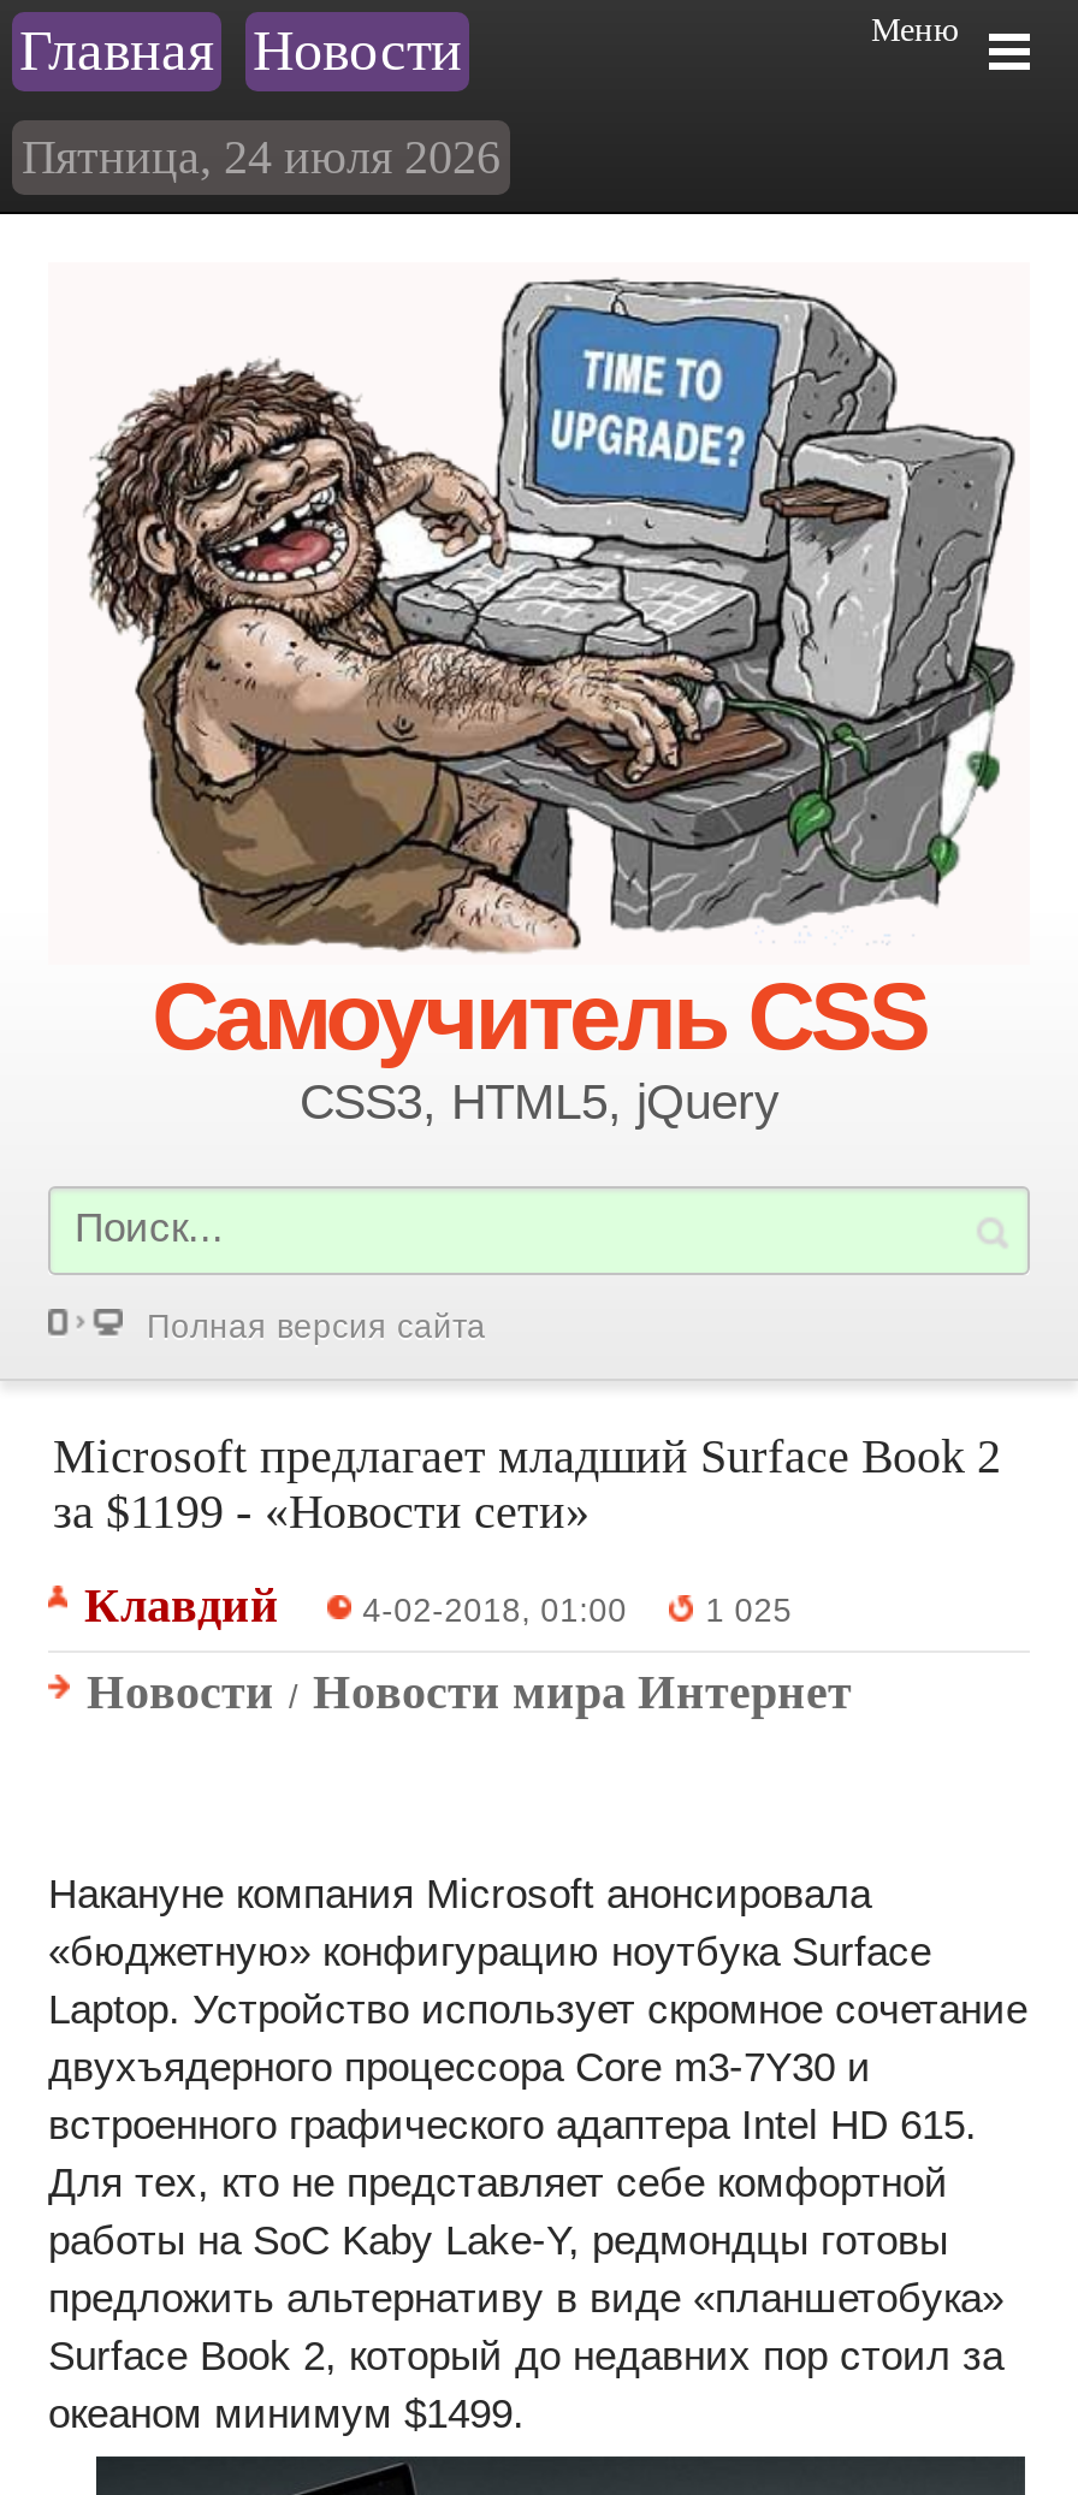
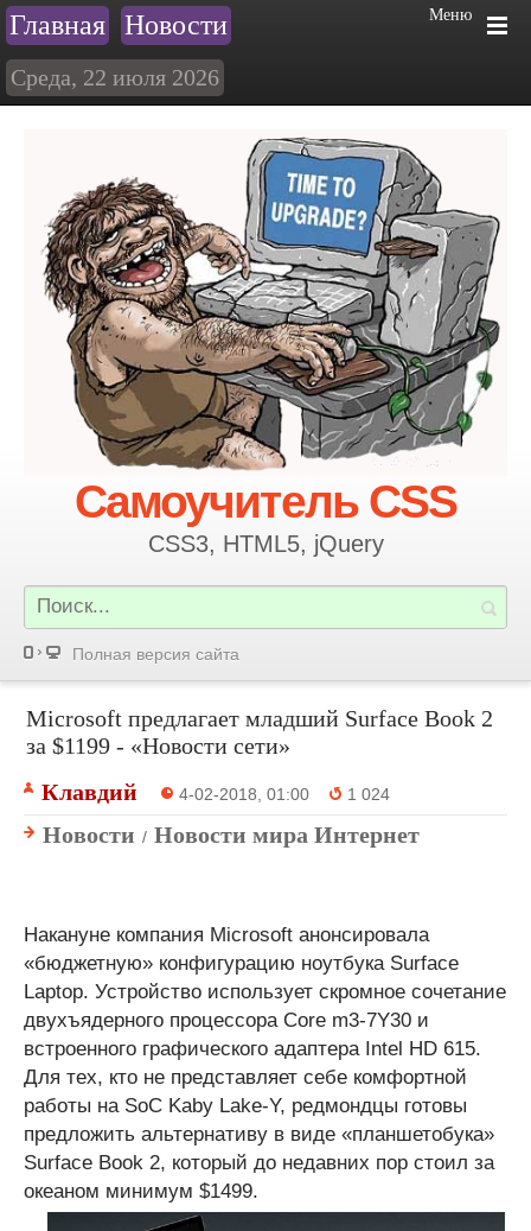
[22,130,500,183] Пятница, 24 июля 2026 -> [11,64,219,90] Среда, 22 июля 2026
[706,1593,792,1629] 1 025 -> [348,786,390,804] 1 024

